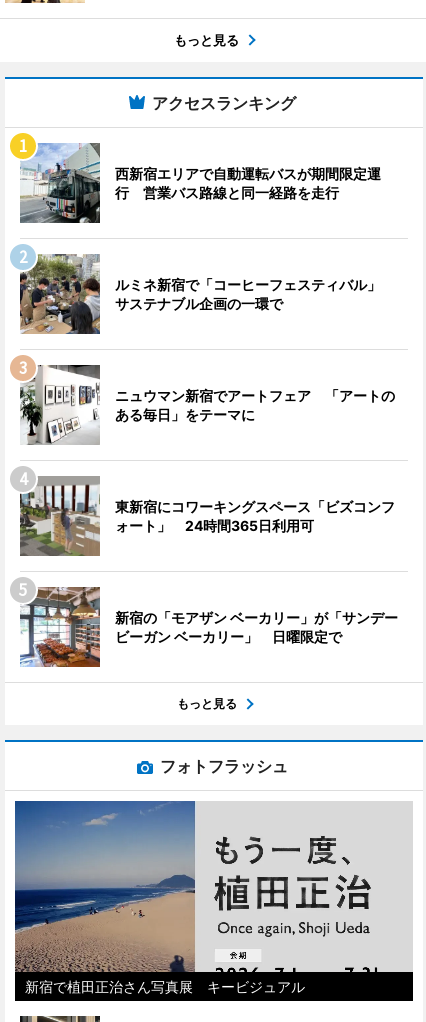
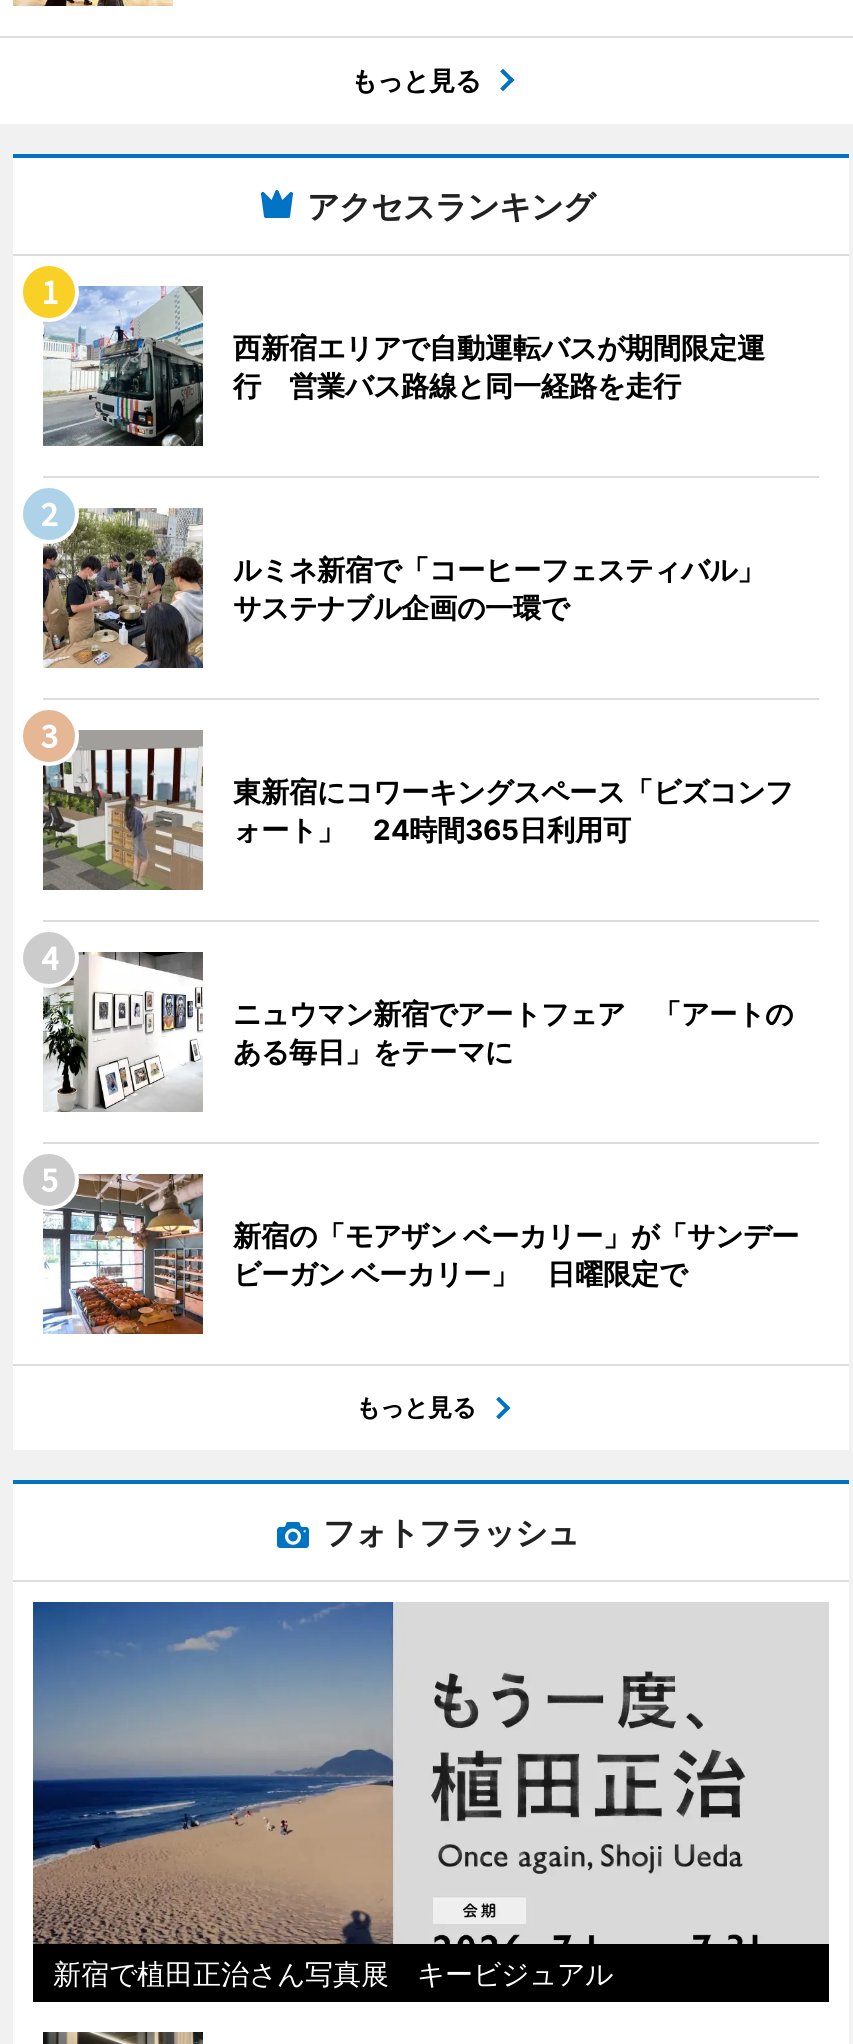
moved [15,358,395,446] -> [33,938,793,1114]: [image] | ニュウマン新宿でアートフェア 「アートの | ある毎日」をテーマに
moved [19,477,395,557] -> [43,732,793,890]: [image] | 東新宿にコワーキングスペース「ビズコンフ | ォート」 24時間365日利用可

